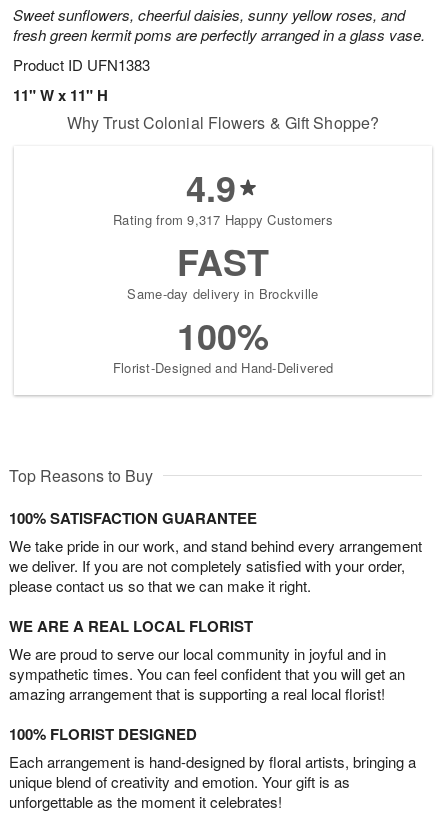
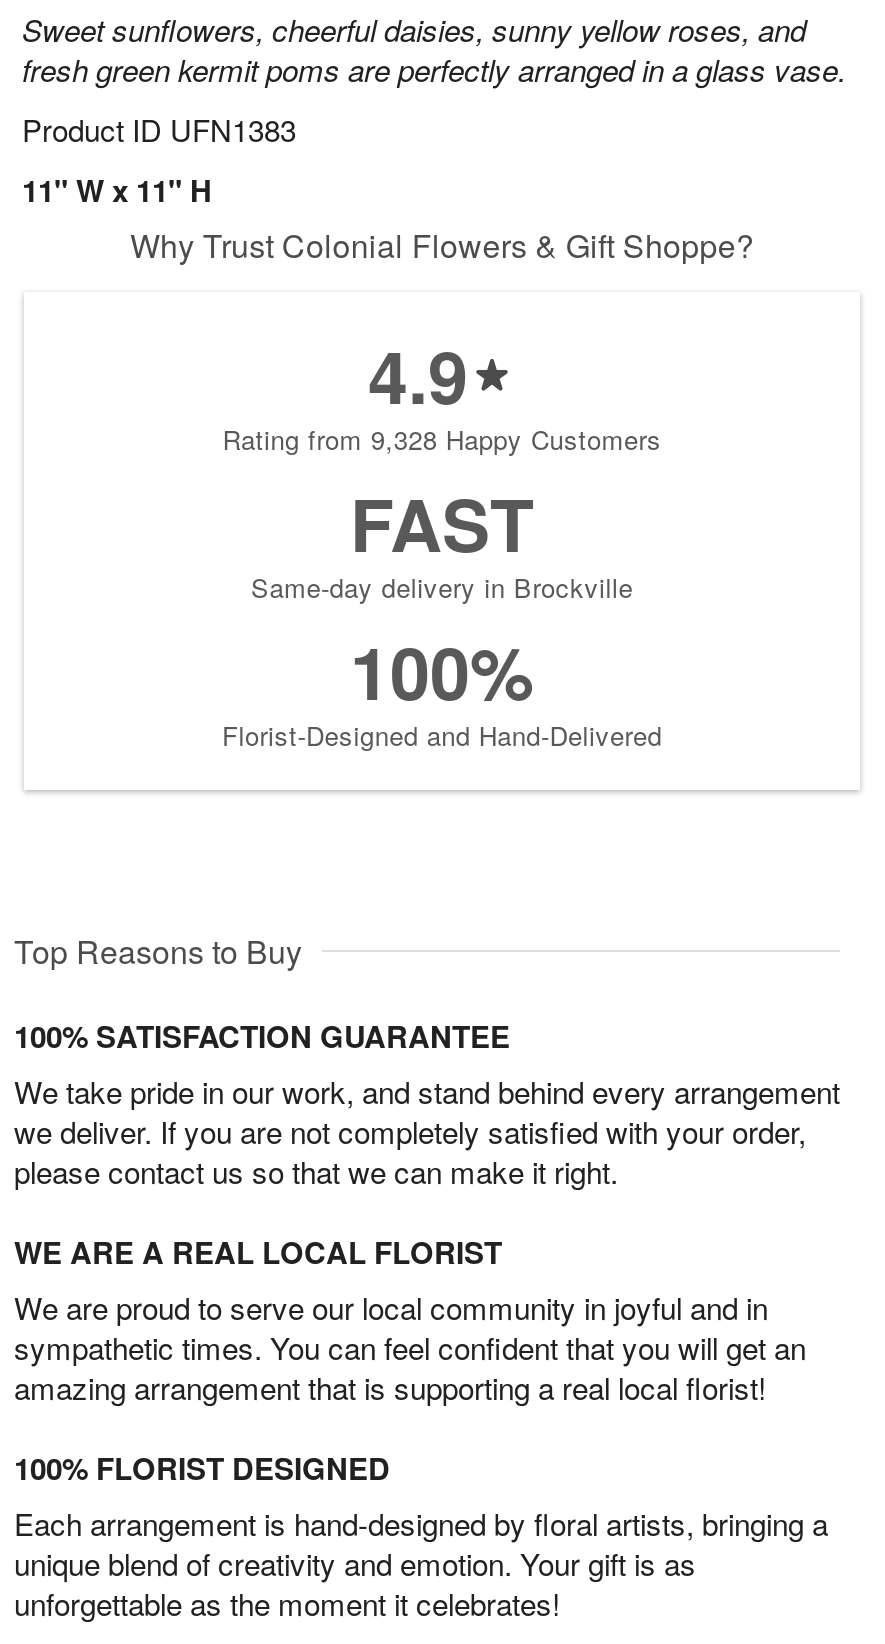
[113,210,333,229] Rating from 9,317 Happy Customers -> [222,421,662,459] Rating from 9,328 Happy Customers

